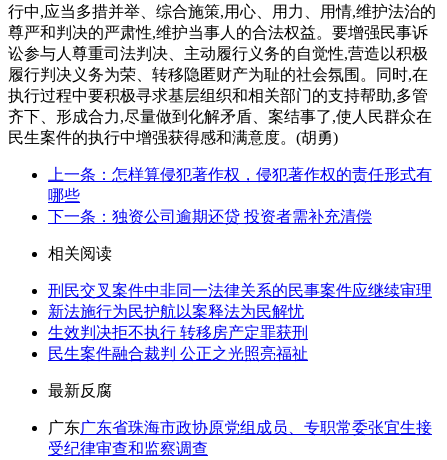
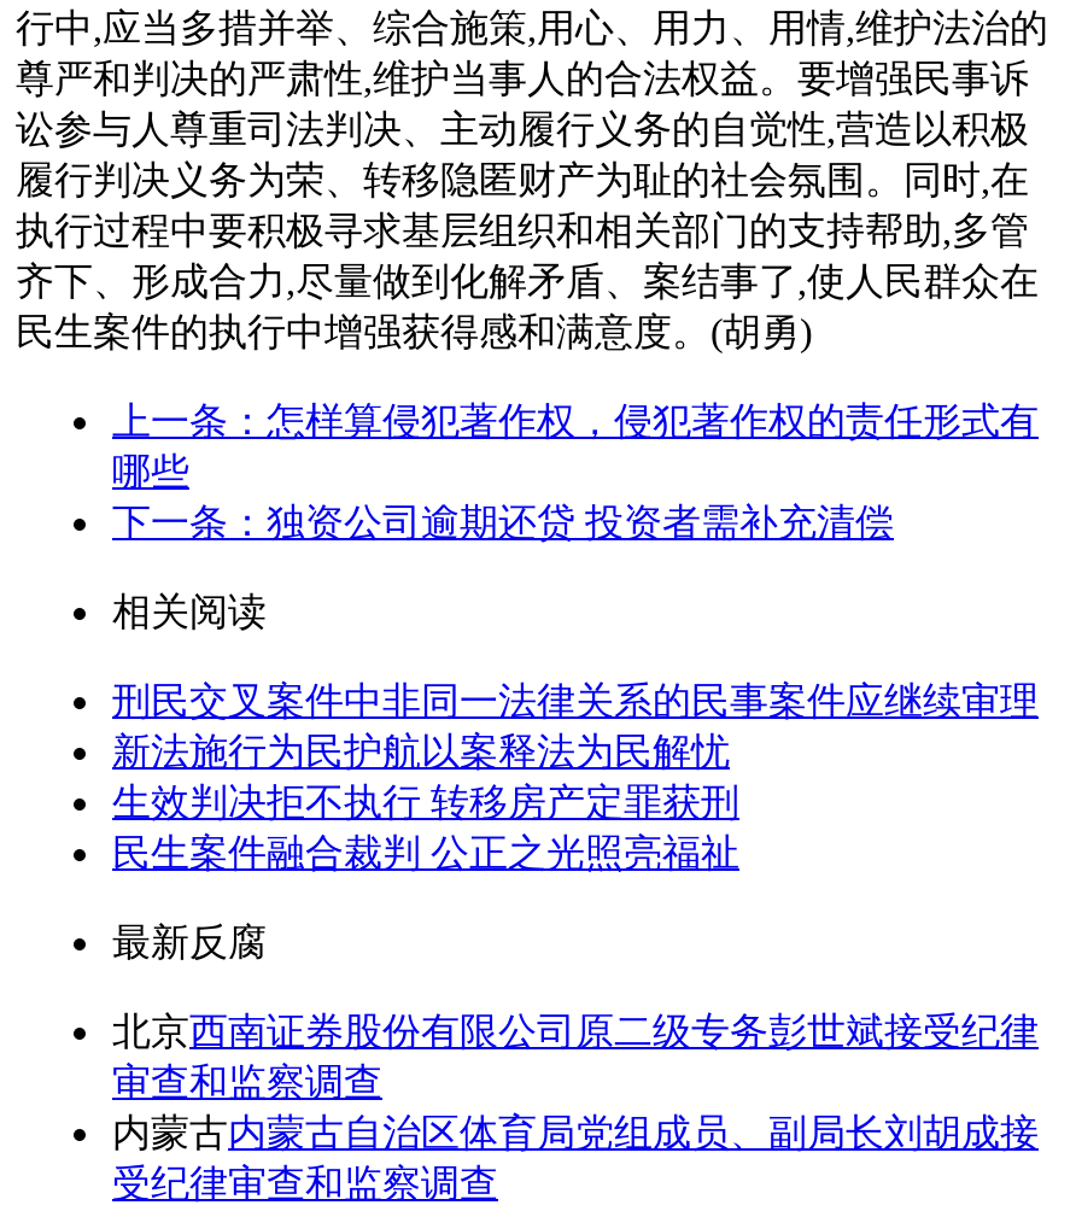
[48,419,432,436] 广东广东省珠海市政协原党组成员、专职常委张宜生接 -> [112,1011,1039,1153] 北京西南证券股份有限公司原二级专务彭世斌接受纪律 | 审查和监察调查 | 内蒙古内蒙古自治区体育局党组成员、副局长刘胡成接

